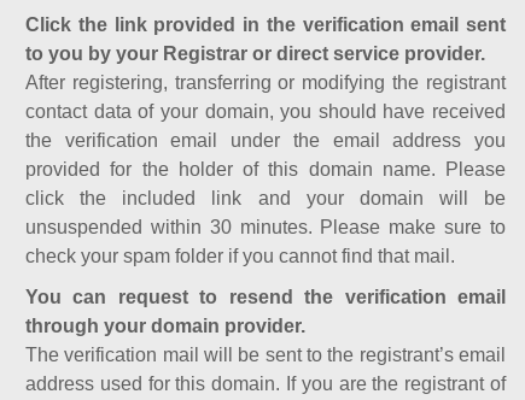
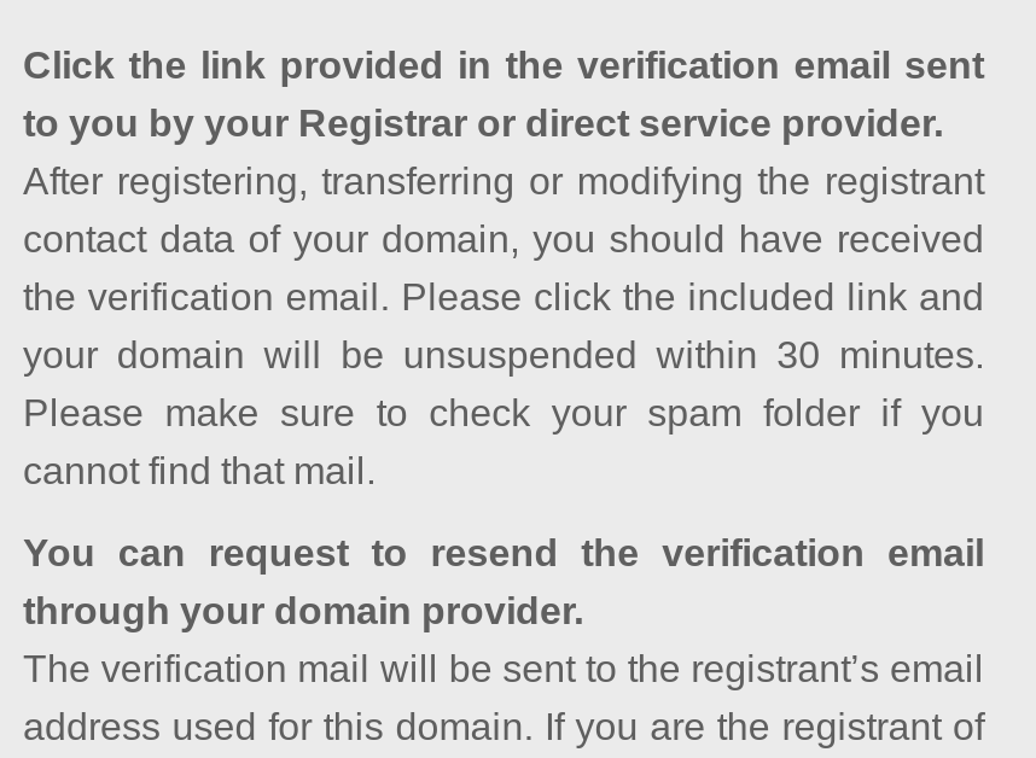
[25,130,506,266] the verification email under the email address you | provided for the holder of this domain name. Please | click the included link and your domain will be | unsuspended within 30 minutes. Please make sure to | check your spam folder if you cannot find that mail. -> [23,276,984,491] the verification email. Please click the included link and | your domain will be unsuspended within 30 minutes. | Please make sure to check your spam folder if you | cannot find that mail.

